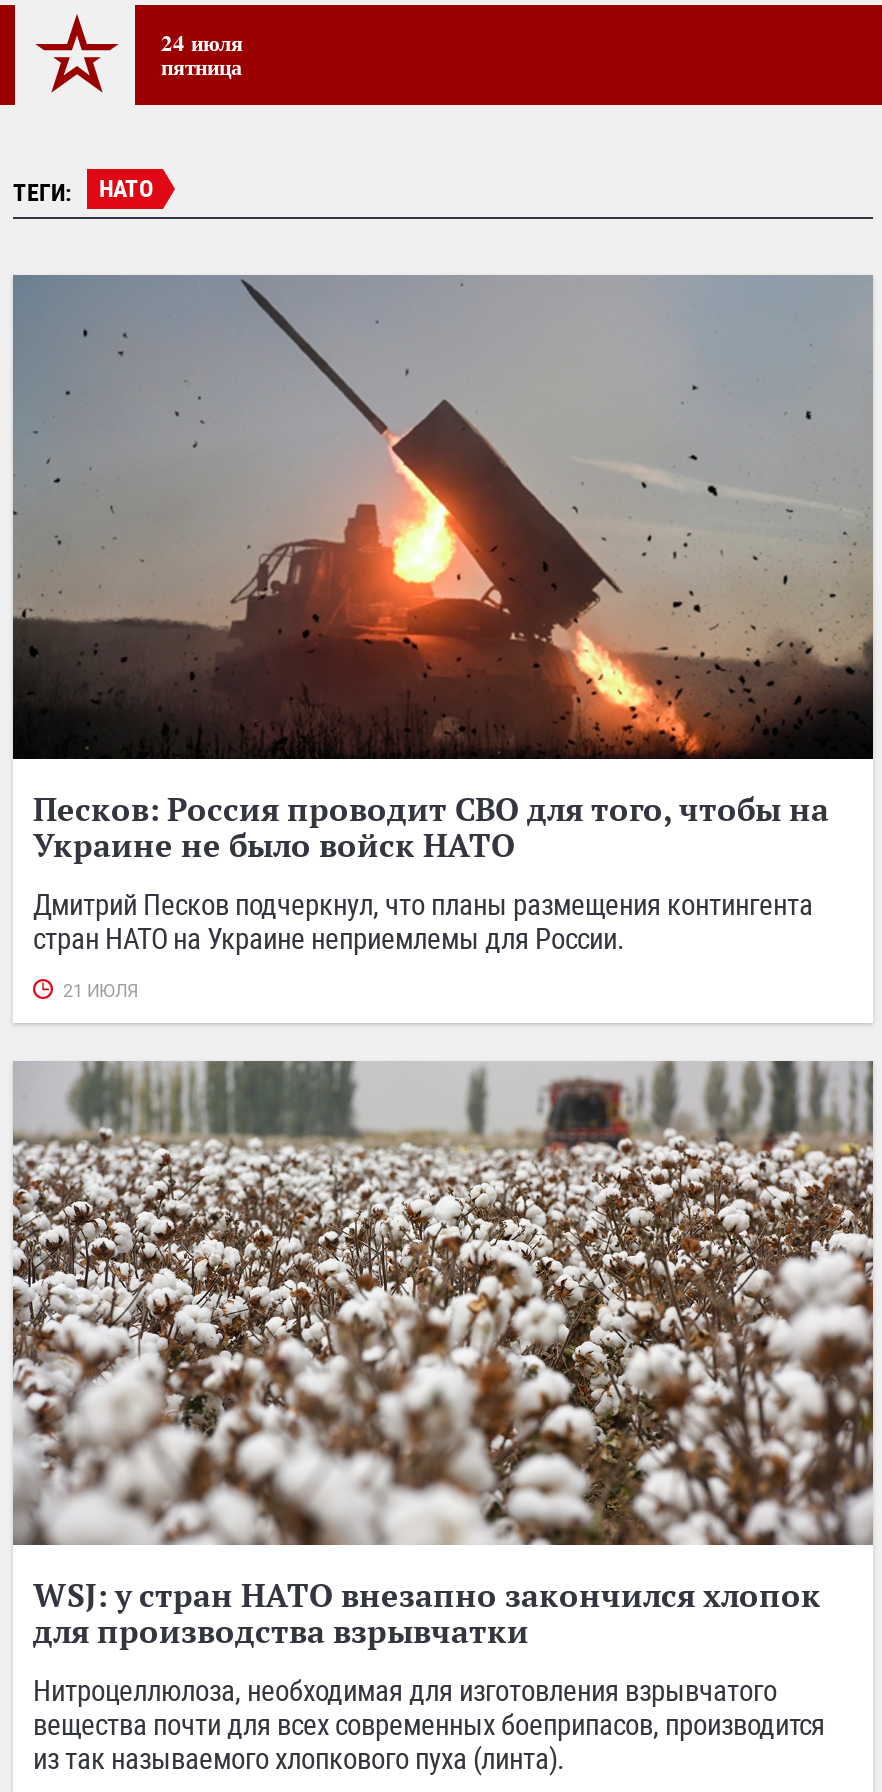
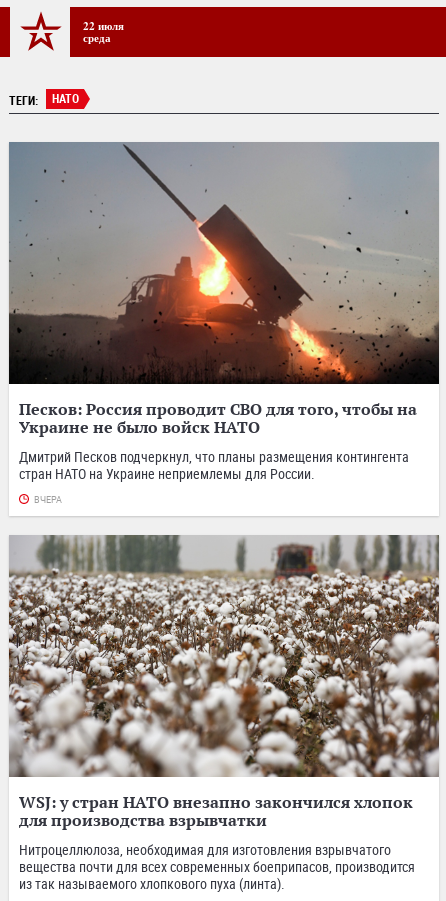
[161,25,243,83] 24 июля | пятница -> [83,17,124,46] 22 июля | среда
[63,981,139,1001] 21 ИЮЛЯ -> [34,495,62,505] ВЧЕРА

